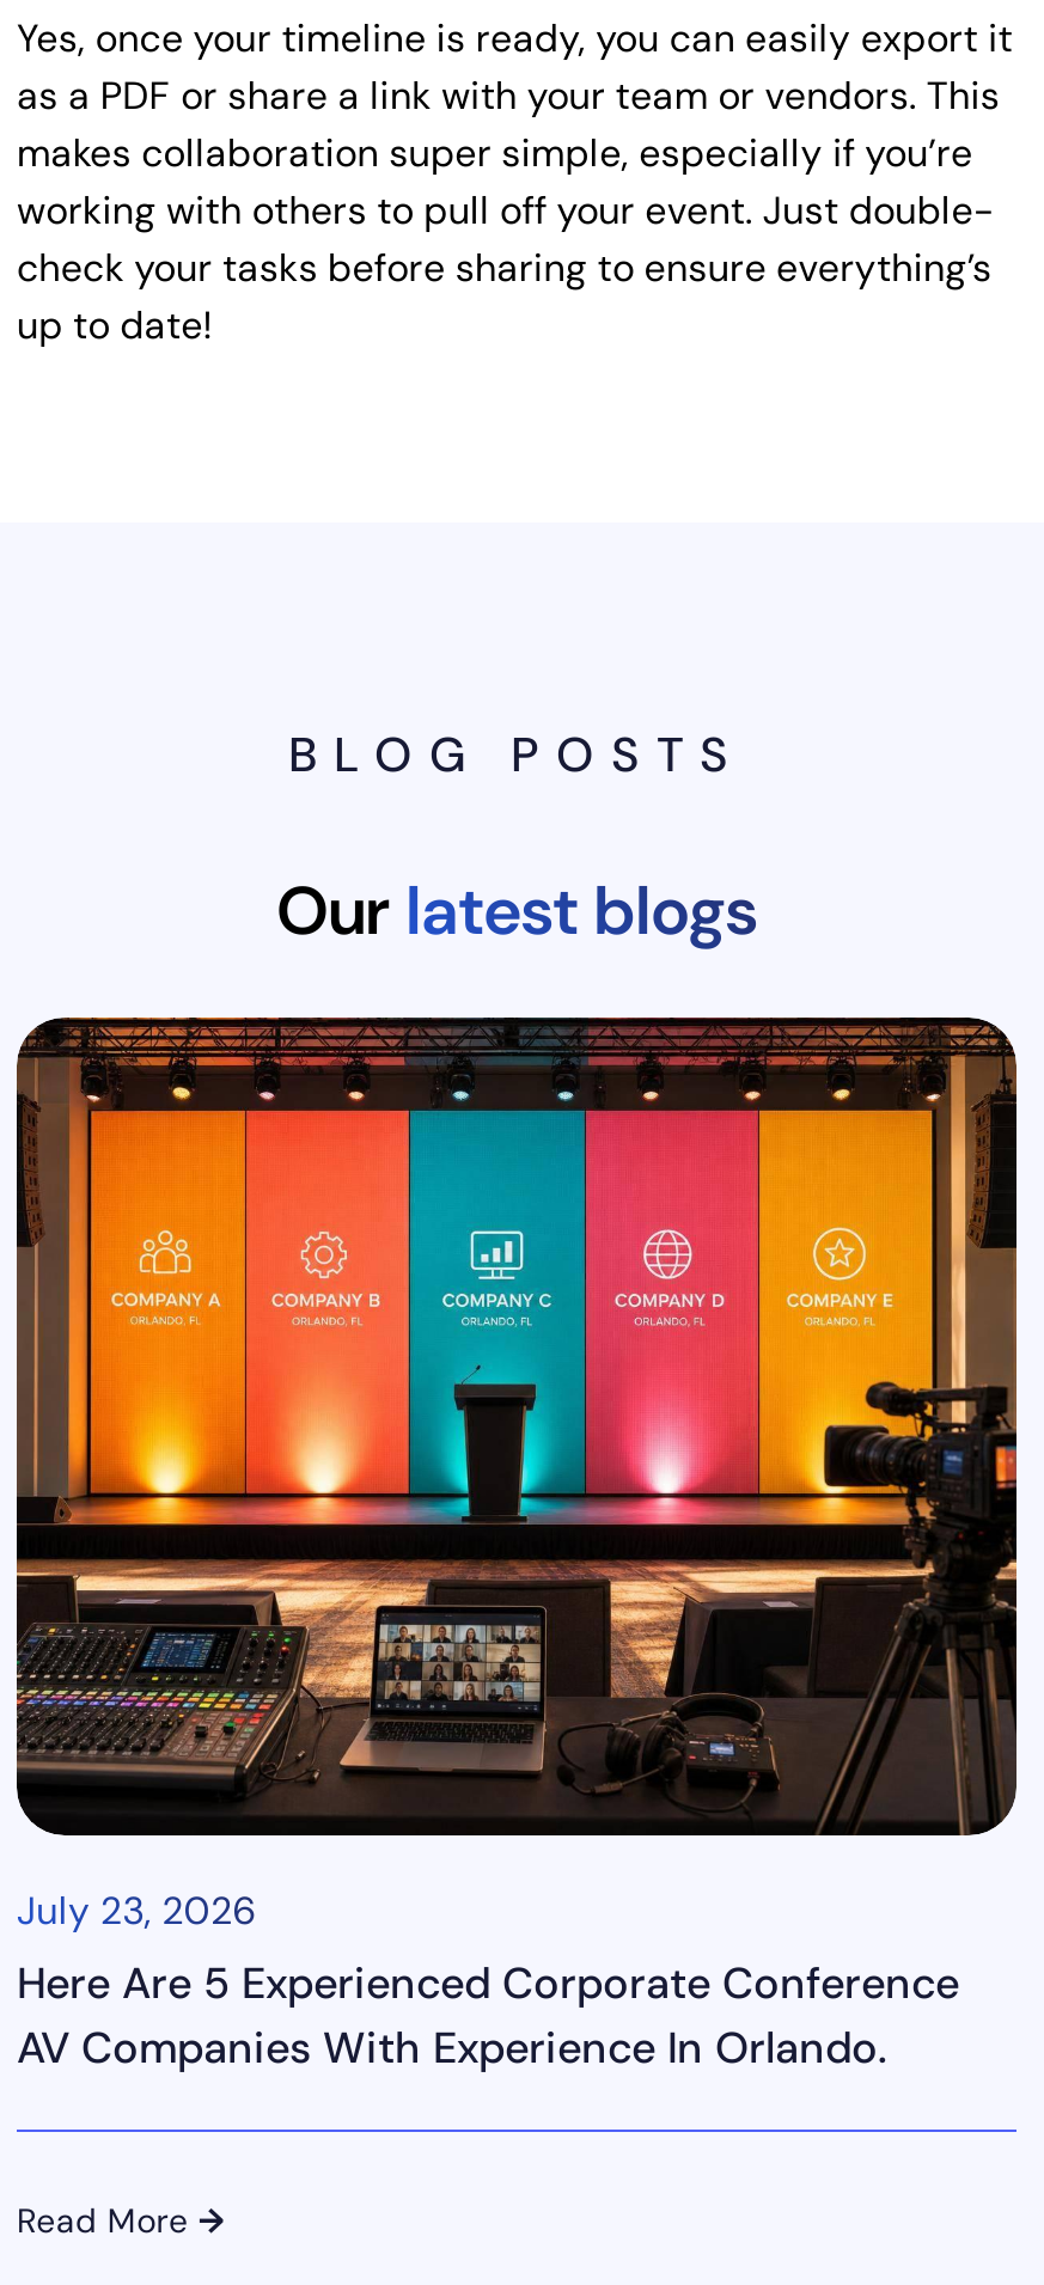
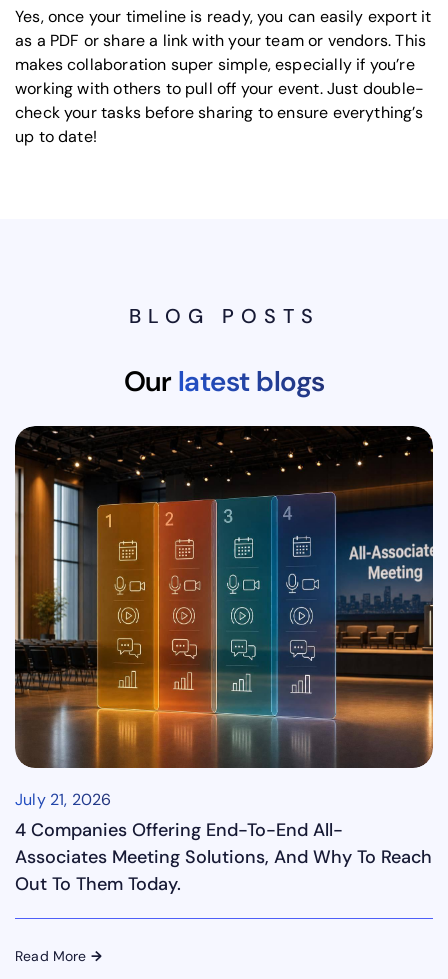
[17,1015,1019,2077] [image] | July 23, 2026 | Here Are 5 Experienced Corporate Conference | AV Companies With Experience In Orlando. -> [15,425,434,896] [image] | July 21, 2026 | 4 Companies Offering End-To-End All- | Associates Meeting Solutions, And Why To Reach | Out To Them Today.

